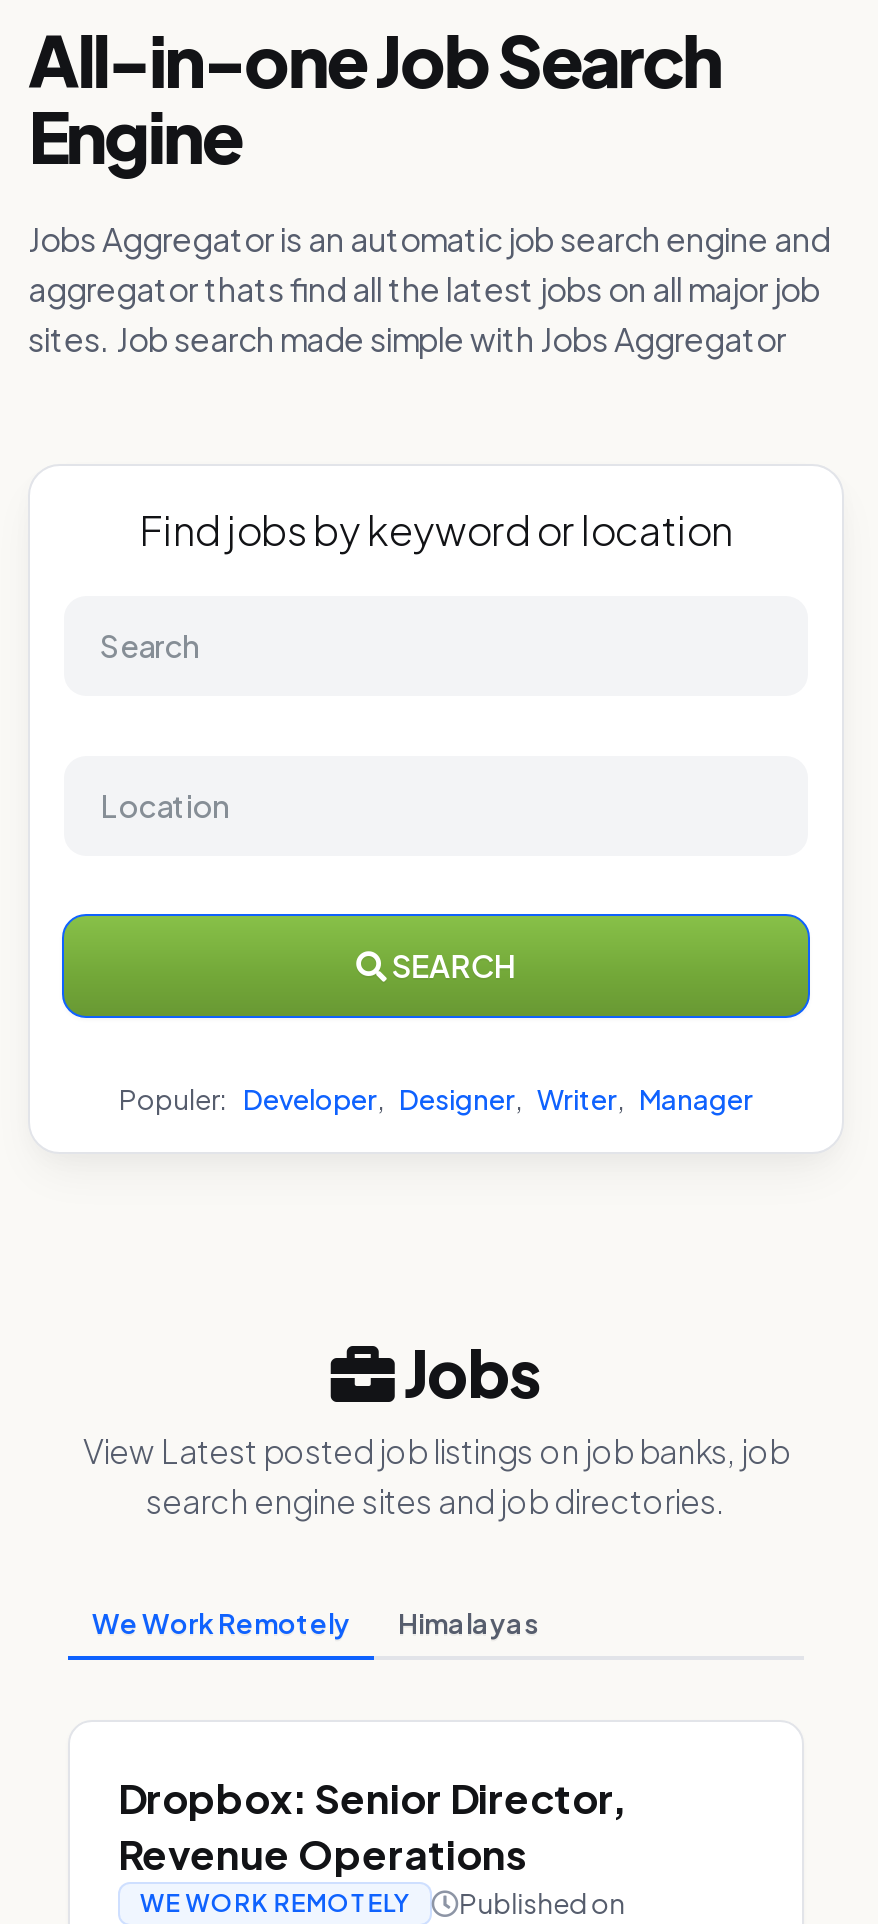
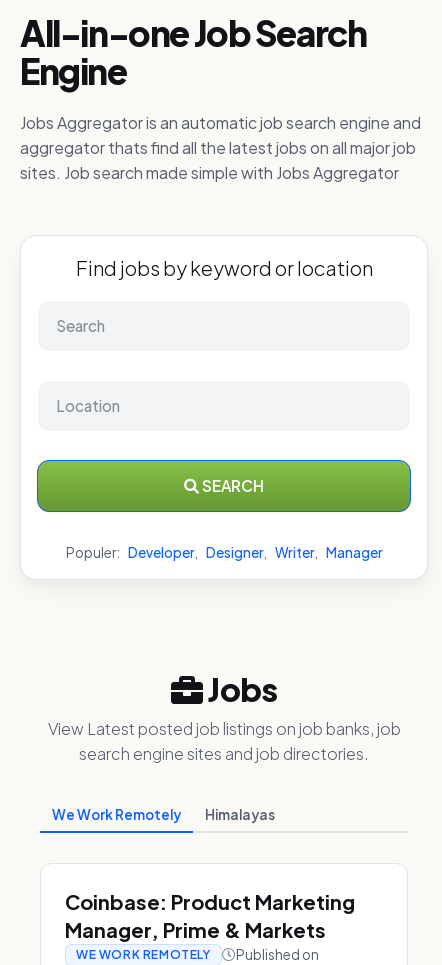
[118,1772,628,1878] Dropbox: Senior Director, | Revenue Operations -> [65,889,355,942] Coinbase: Product Marketing | Manager, Prime & Markets

